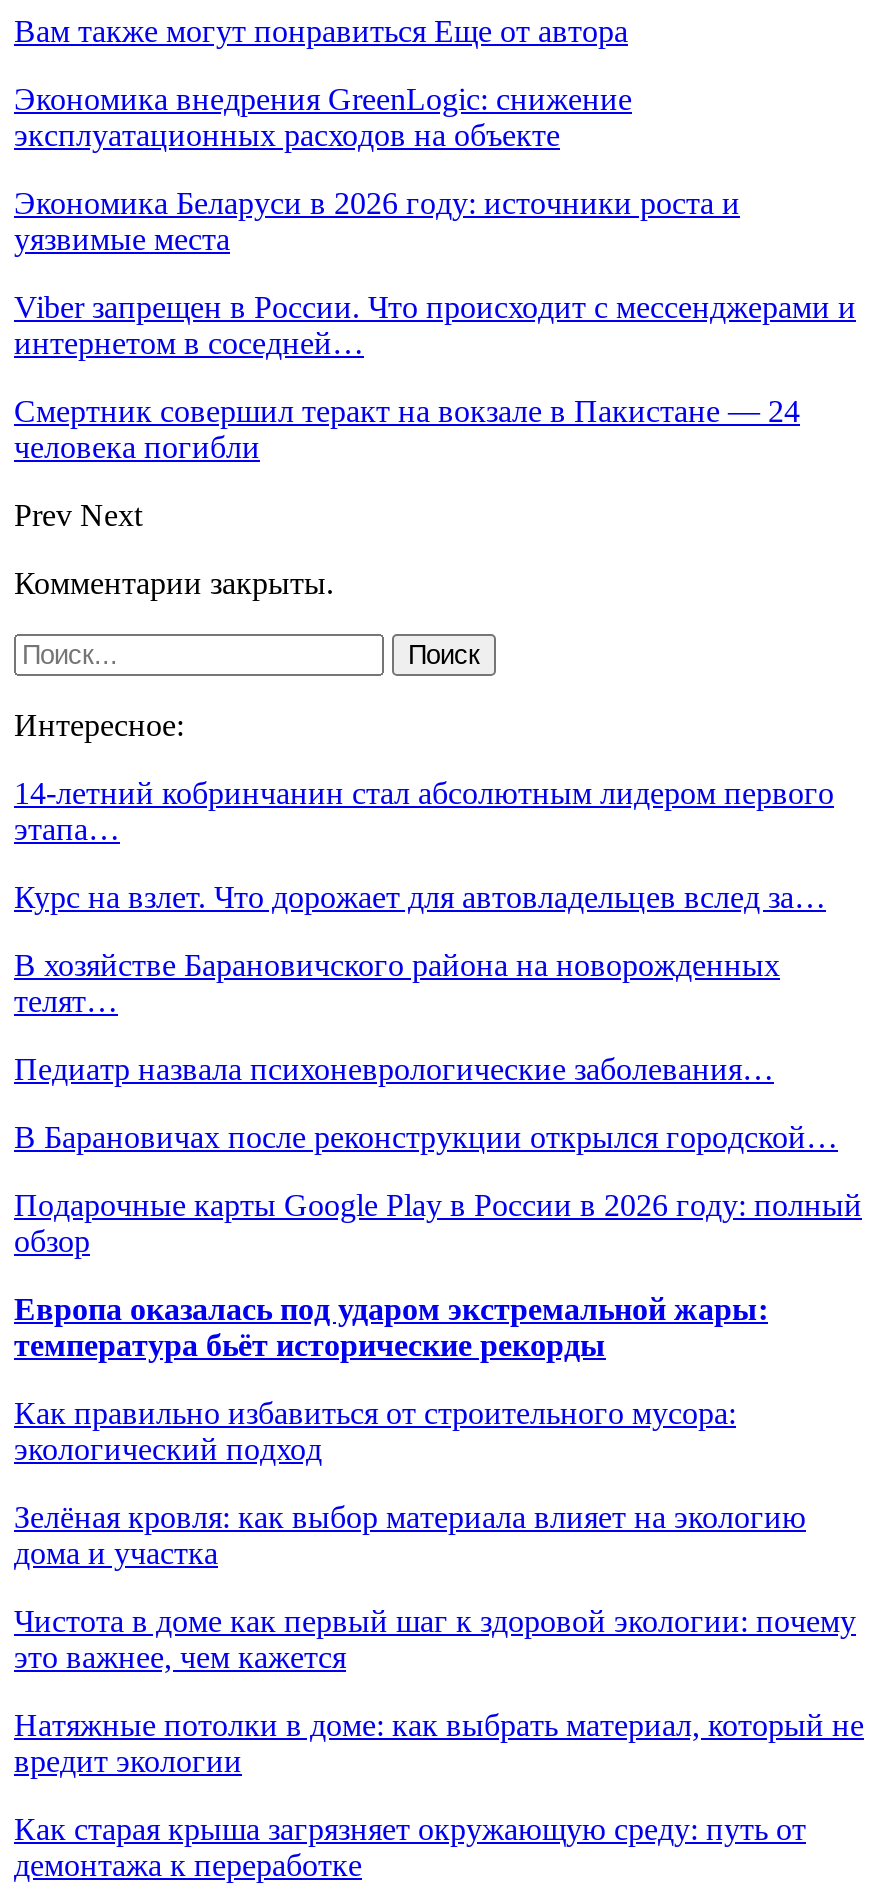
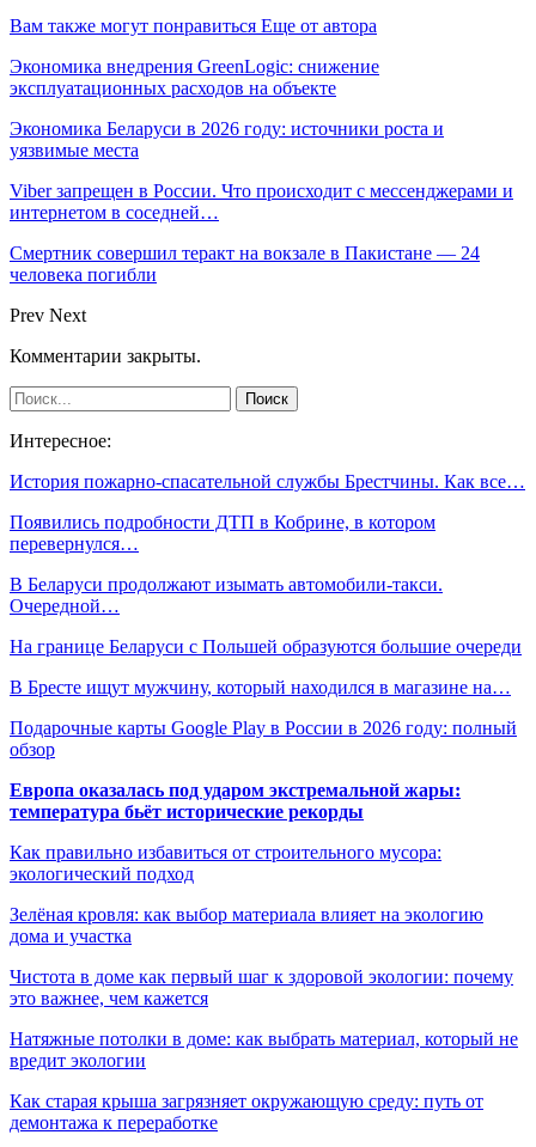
[14,776,834,846] 14-летний кобринчанин стал абсолютным лидером первого | этапа… -> [10,471,525,491] История пожарно-спасательной службы Брестчины. Как все…
[14,880,826,914] Курс на взлет. Что дорожает для автовладельцев вслед за… -> [10,512,435,554] Появились подробности ДТП в Кобрине, в котором | перевернулся…
[14,948,780,1018] В хозяйстве Барановичского района на новорожденных | телят… -> [10,574,443,616] В Беларуси продолжают изымать автомобили-такси. | Очередной…
[14,1052,774,1086] Педиатр назвала психоневрологические заболевания… -> [10,636,522,656] На границе Беларуси с Польшей образуются большие очереди
[14,1120,838,1154] В Барановичах после реконструкции открылся городской… -> [10,677,511,697] В Бресте ищут мужчину, который находился в магазине на…

